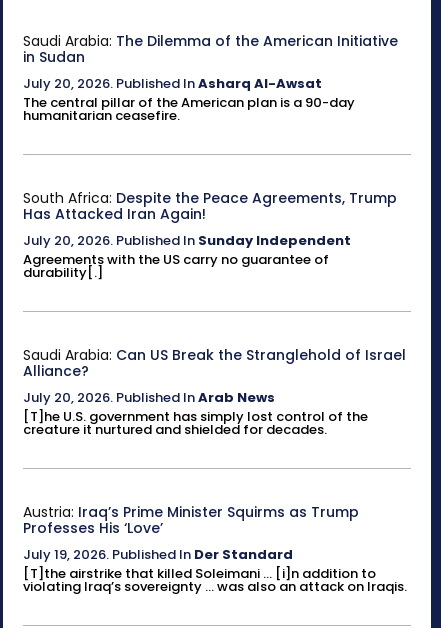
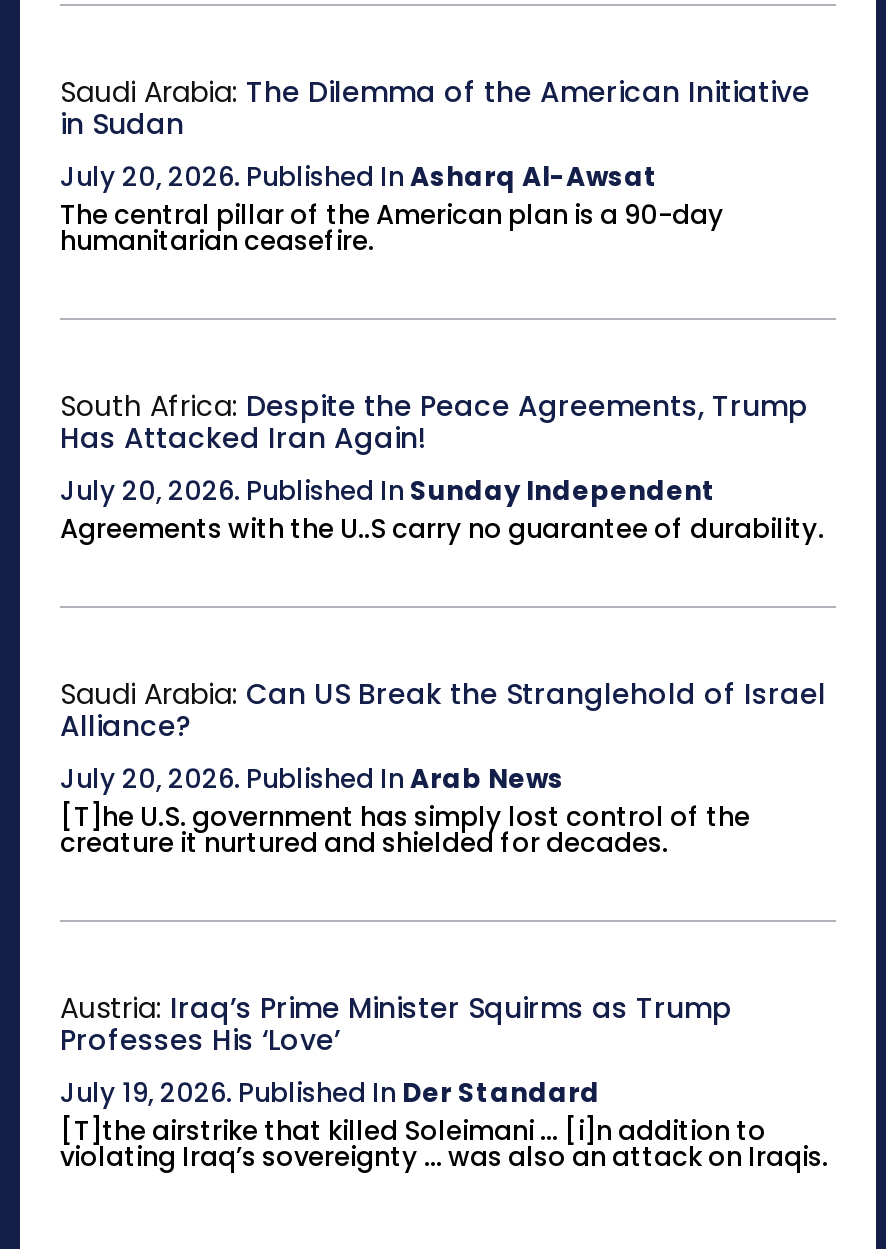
[23,250,329,282] Agreements with the US carry no guarantee of | durability[.] -> [60,510,824,548] Agreements with the U..S carry no guarantee of durability.

